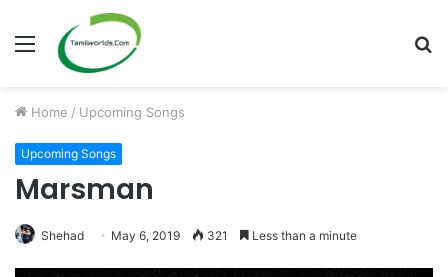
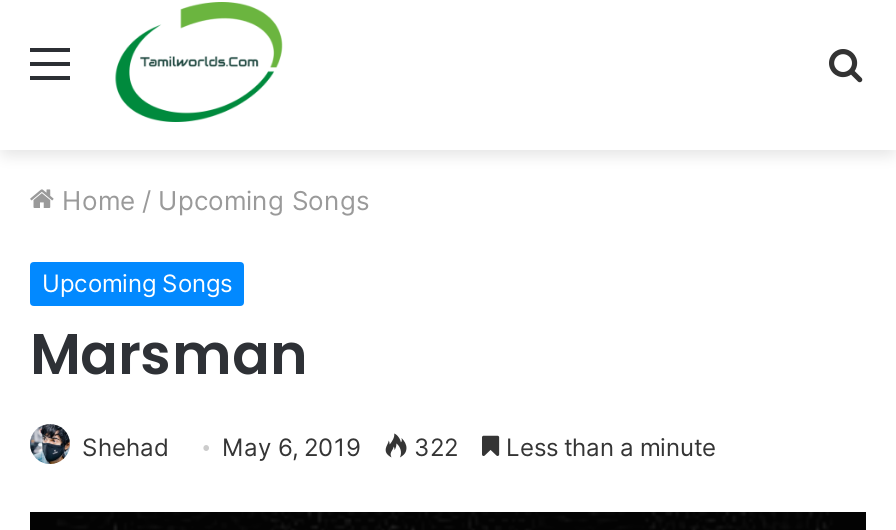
[41,228,357,243] Shehad May 6, 2019 321 Less than a minute -> [82,432,716,462] Shehad May 6, 2019 322 Less than a minute

